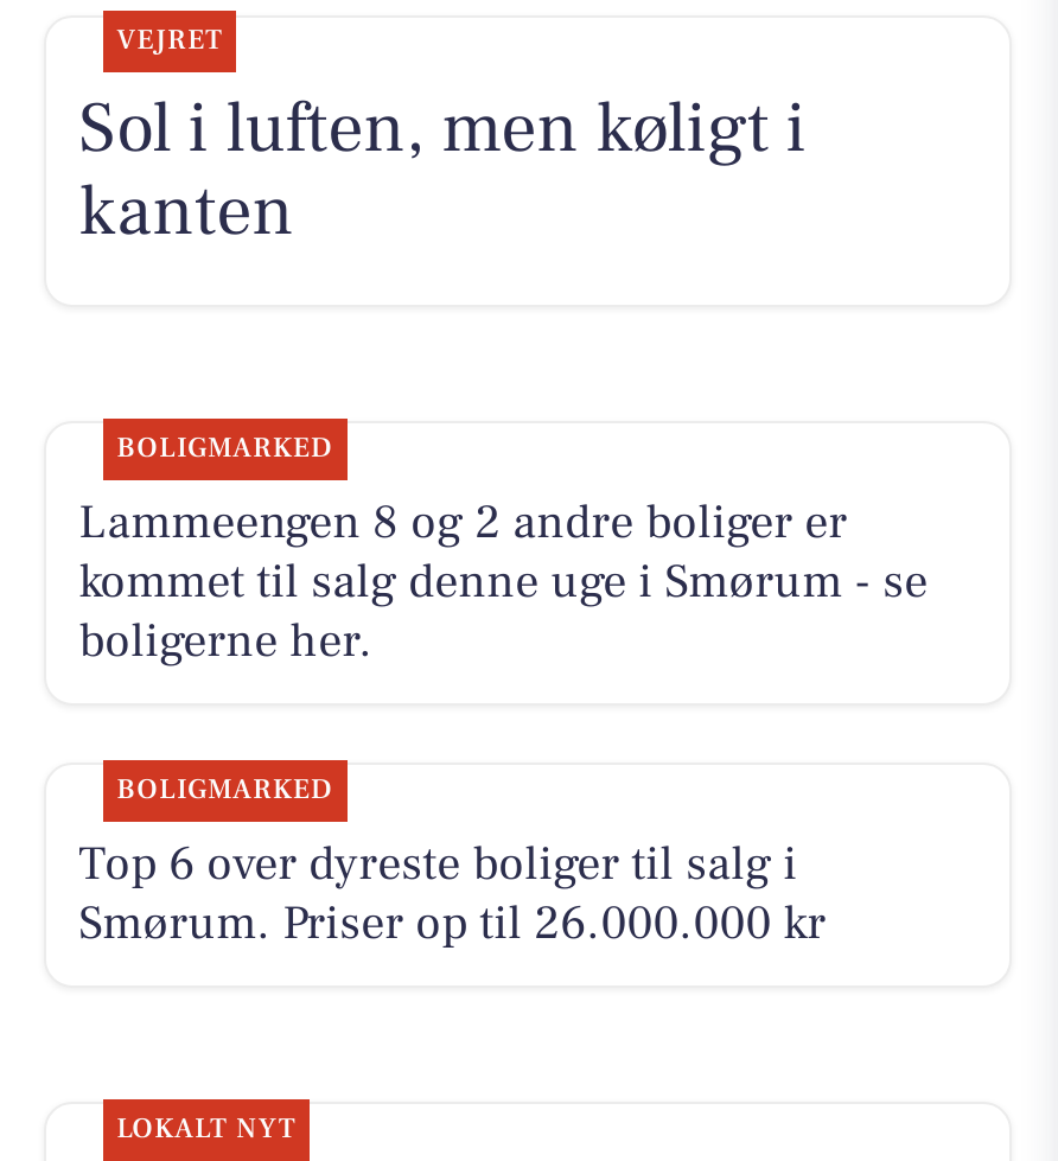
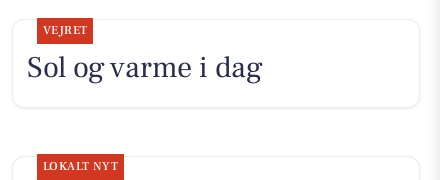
[79,83,928,954] Sol i luften, men køligt i | kanten | BOLIGMARKED | Lammeengen 8 og 2 andre boliger er | kommet til salg denne uge i Smørum - se | boligerne her. | BOLIGMARKED | Top 6 over dyreste boliger til salg i | Smørum. Priser op til 26.000.000 kr -> [27,48,263,87] Sol og varme i dag

